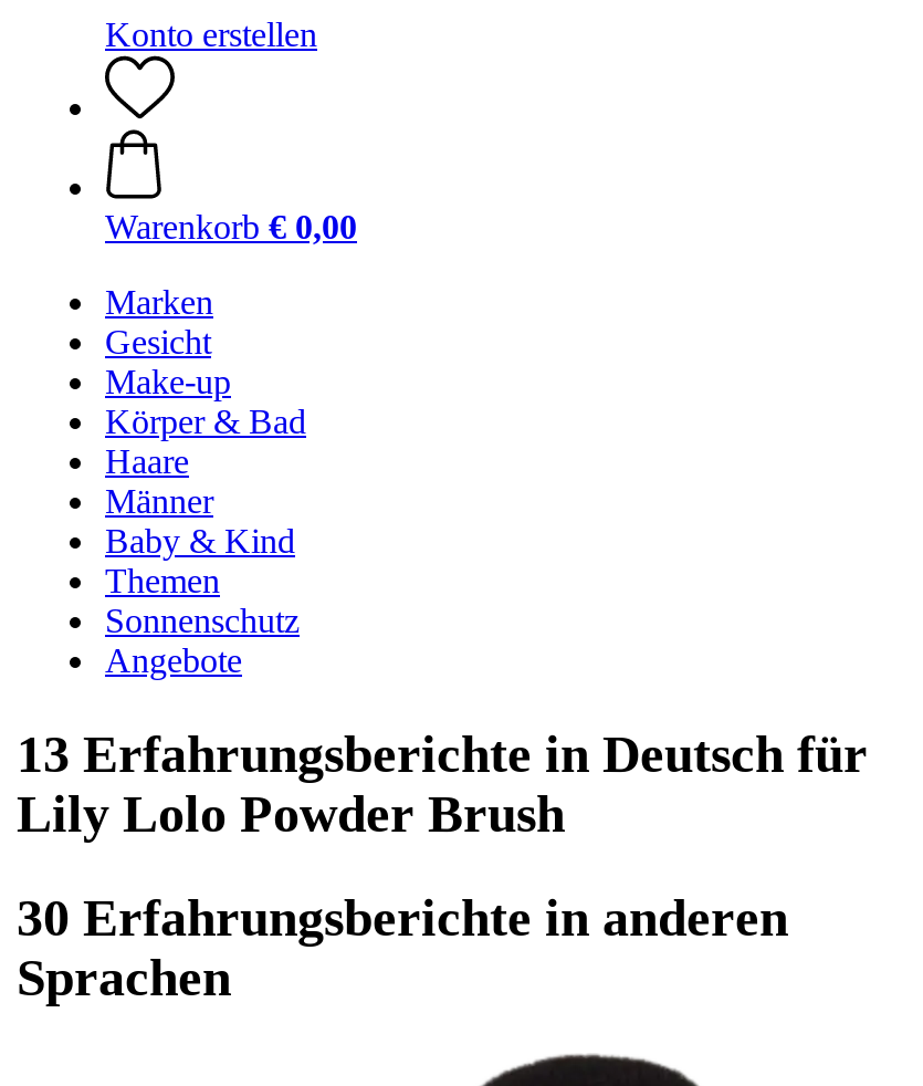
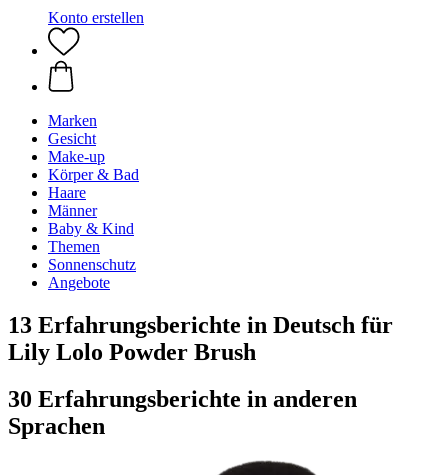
[105,208,357,246] Warenkorb € 0,00 -> none

